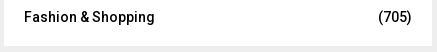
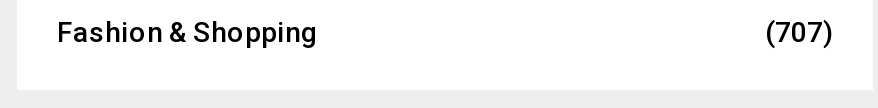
[378,9,412,25] (705) -> [765,16,833,48] (707)

